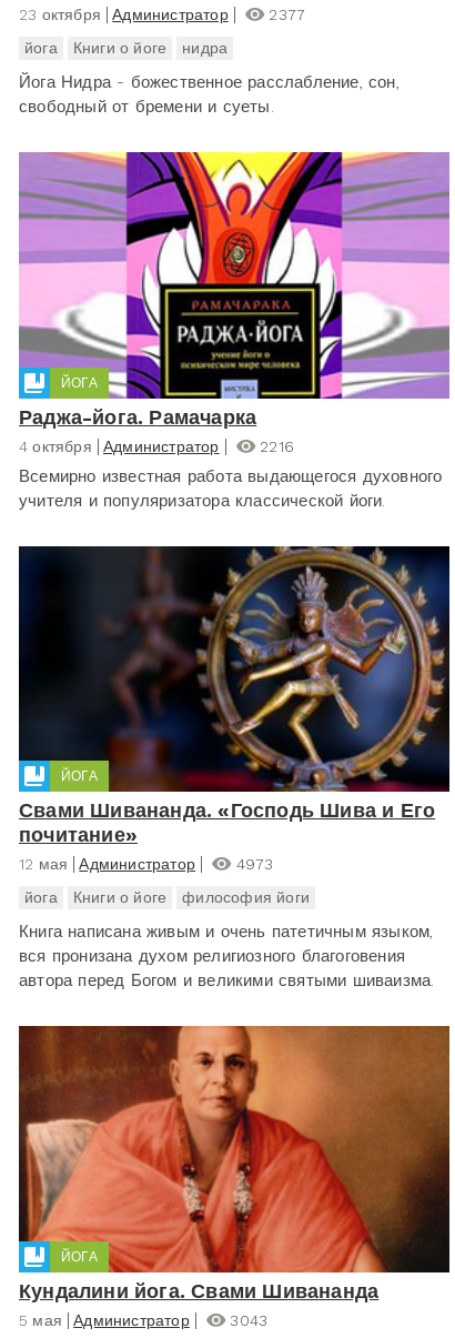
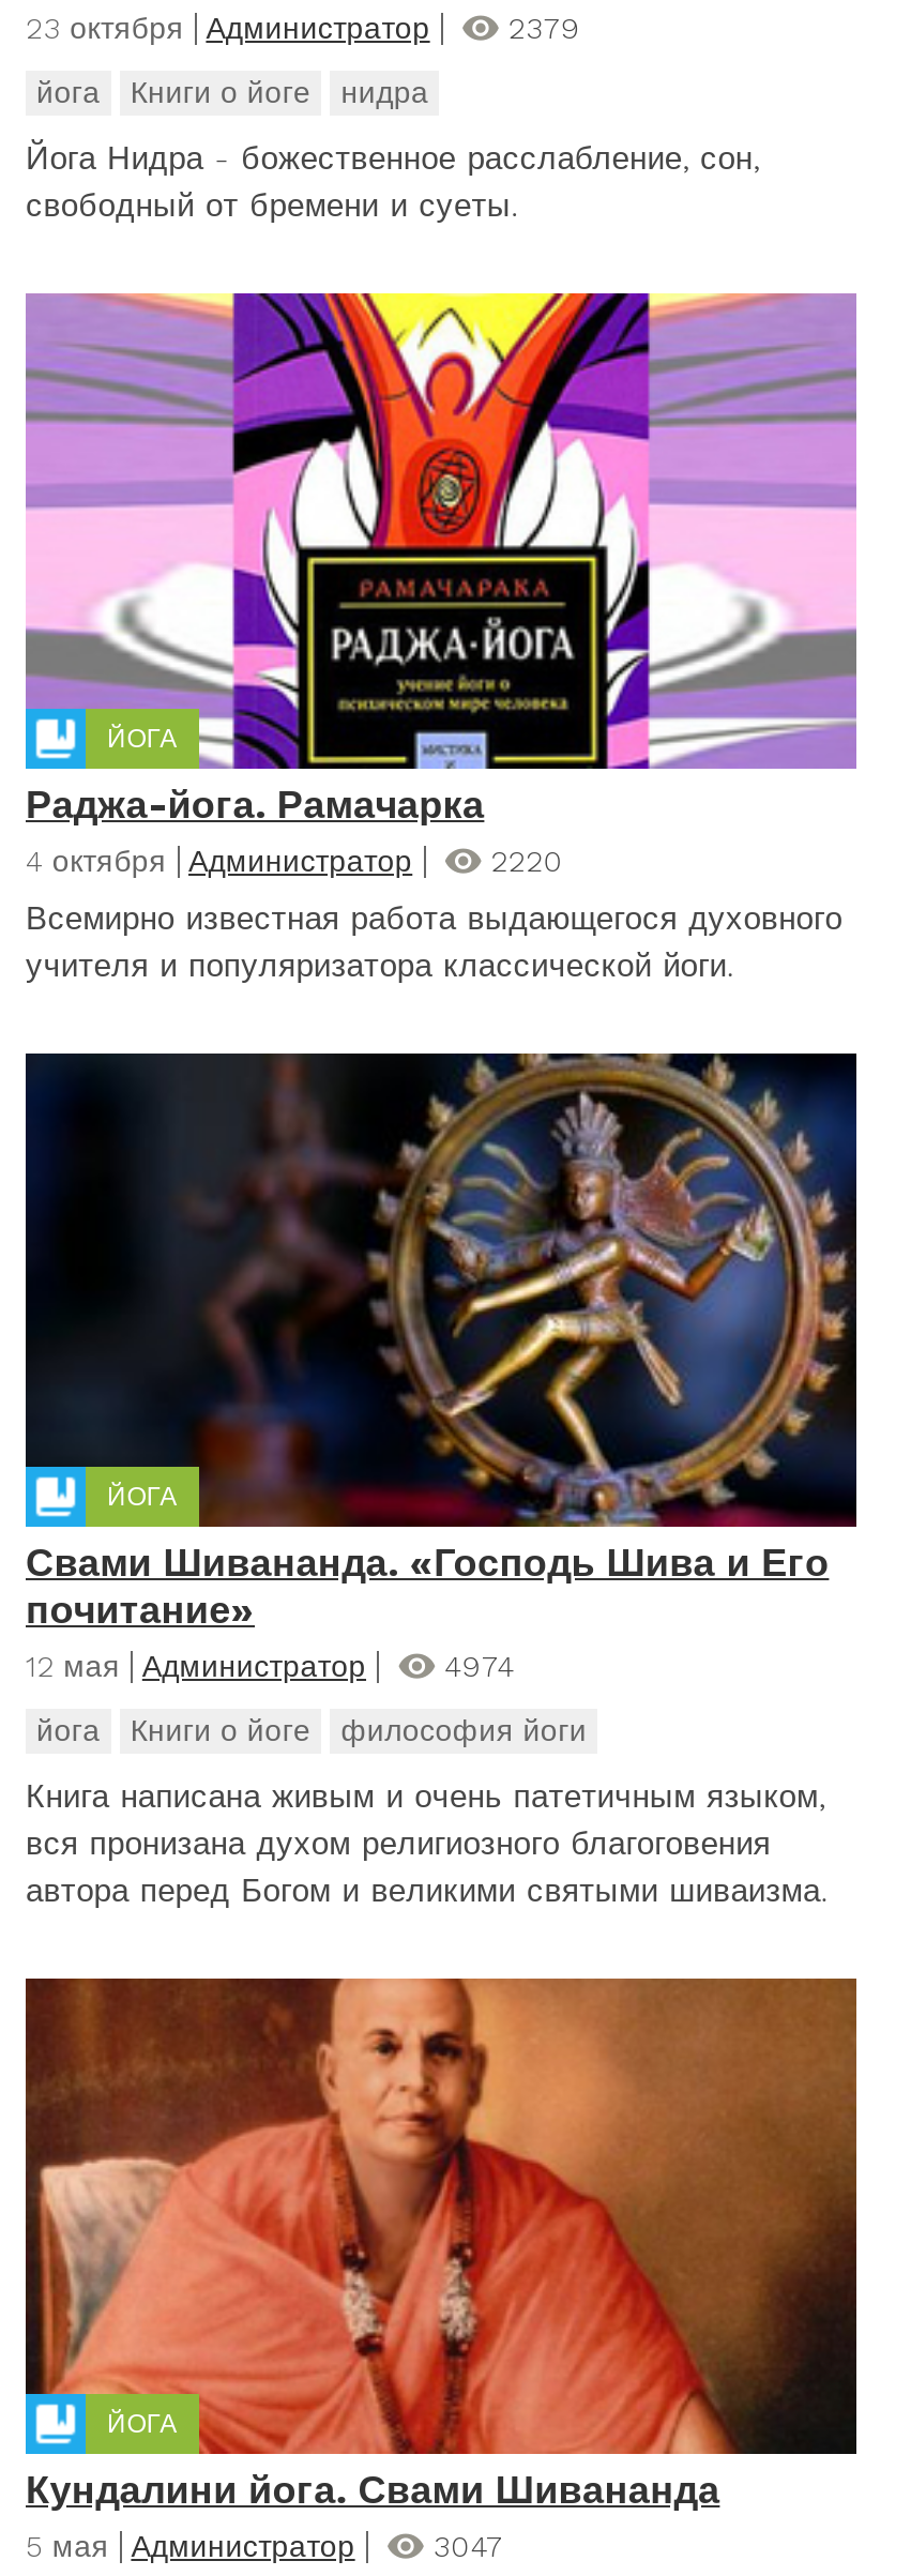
[264,5,305,23] 2377 -> [499,10,581,45] 2379
[255,437,294,455] 2216 -> [482,843,563,877] 2220
[231,855,273,873] 4973 -> [435,1649,515,1684] 4974
[226,1311,268,1329] 3043 -> [424,2529,504,2563] 3047

